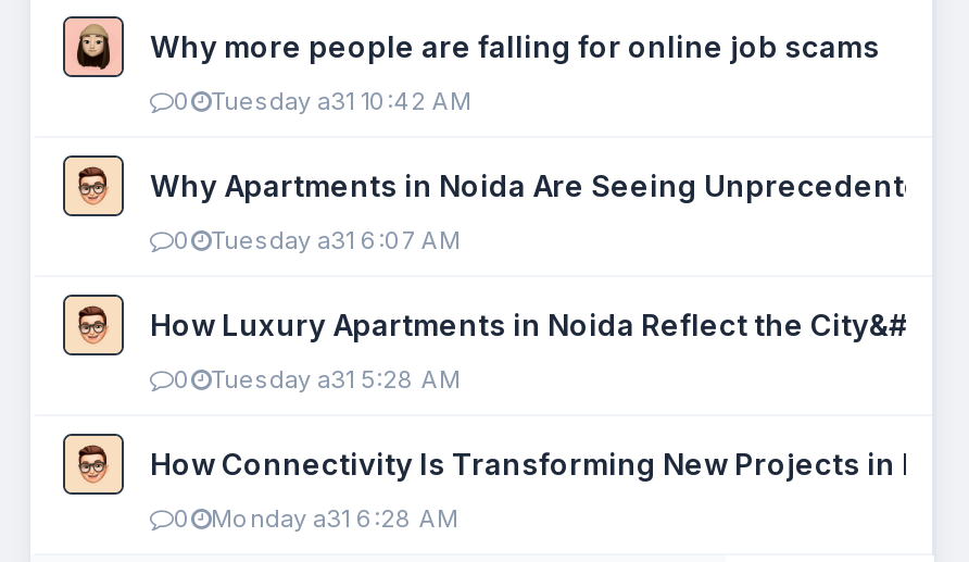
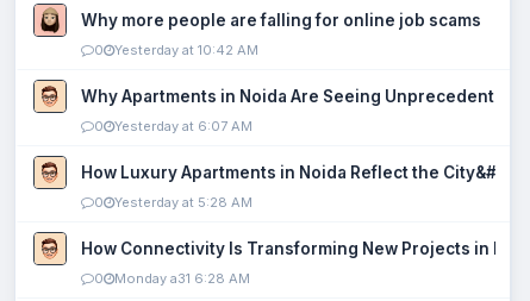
[211,86,471,116] Tuesday a31 10:42 AM -> [114,42,258,58] Yesterday at 10:42 AM
[211,225,461,255] Tuesday a31 6:07 AM -> [114,118,252,134] Yesterday at 6:07 AM
[211,364,461,395] Tuesday a31 5:28 AM -> [114,194,252,211] Yesterday at 5:28 AM

